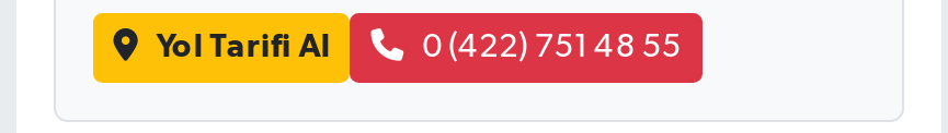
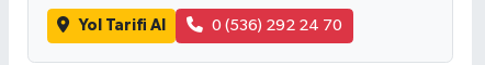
[422,31,681,63] 0 (422) 751 48 55 -> [212,17,343,34] 0 (536) 292 24 70

